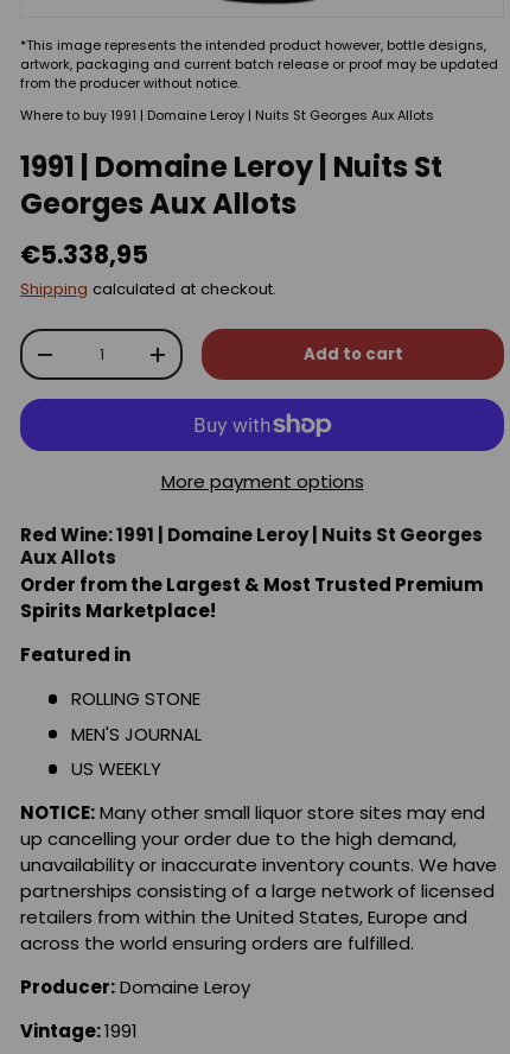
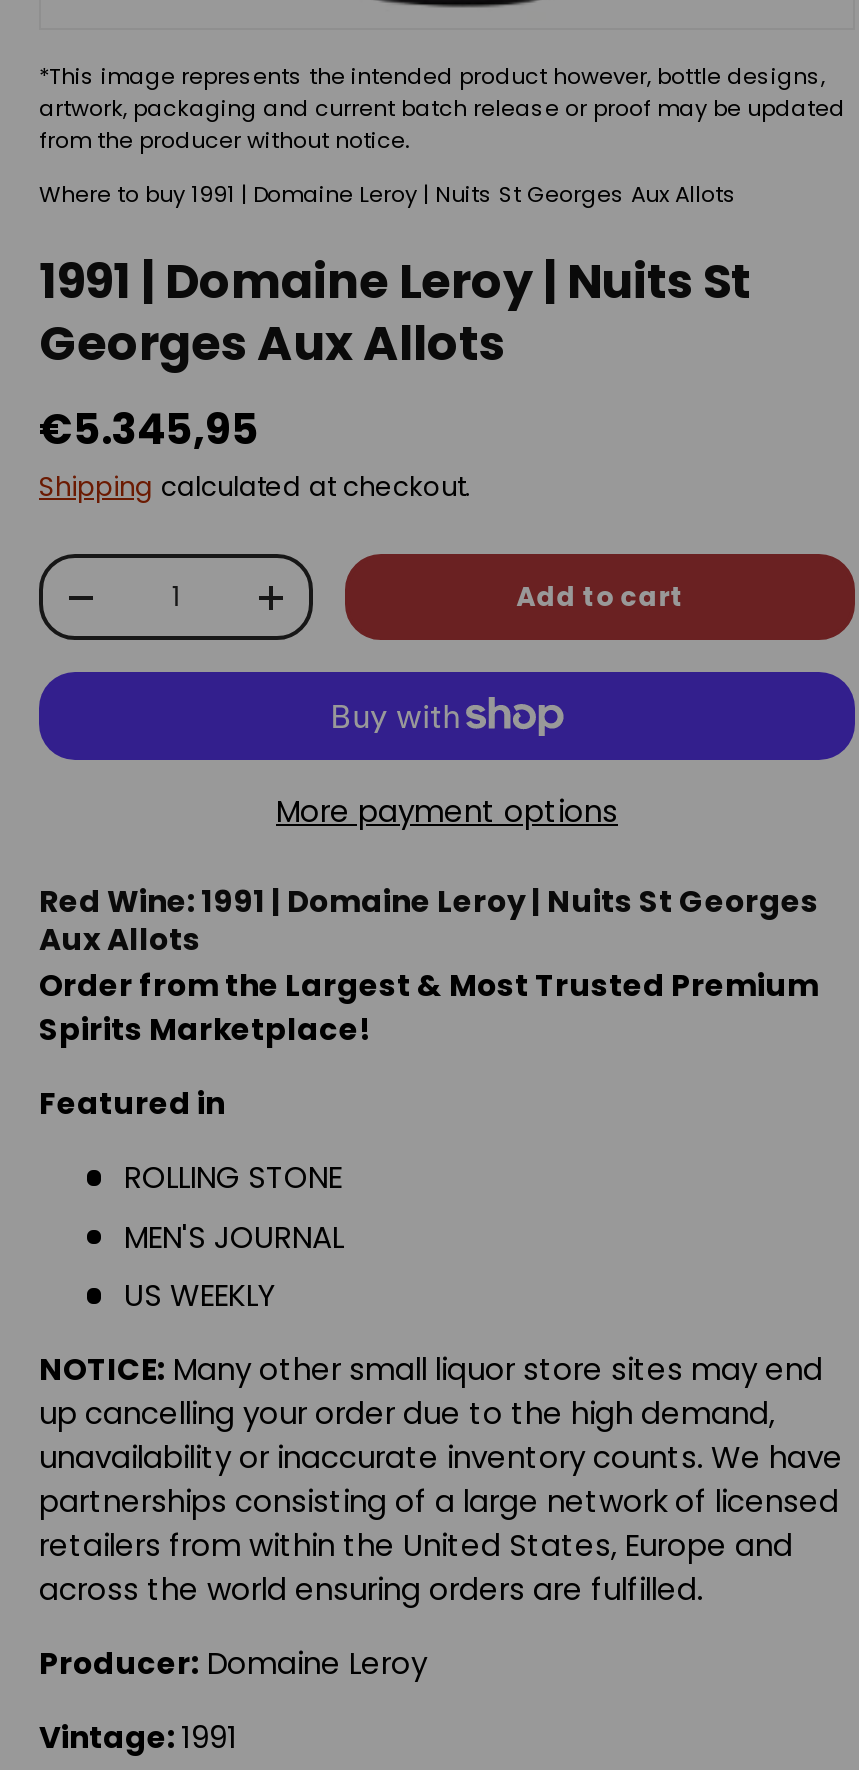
[20,237,148,272] €5.338,95 -> [39,400,259,458] €5.345,95

